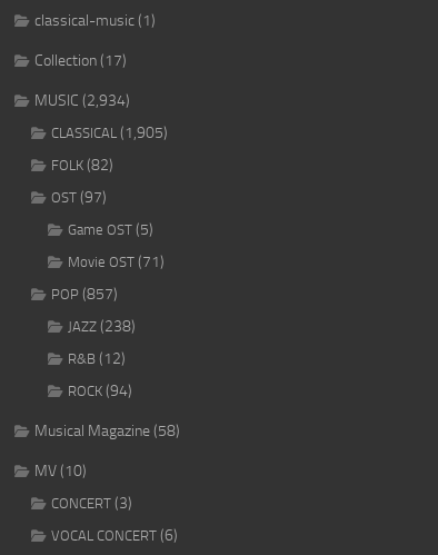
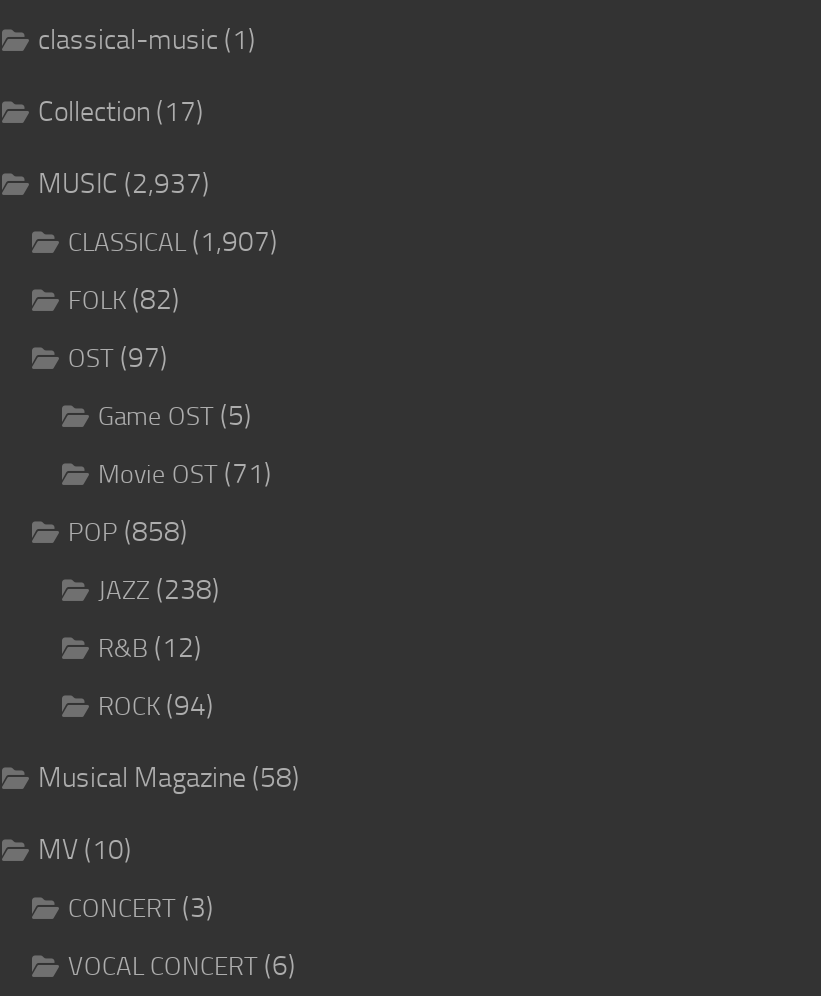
[34,91,130,110] MUSIC (2,934) -> [38,168,210,202] MUSIC (2,937)
[51,123,168,142] CLASSICAL (1,905) -> [68,226,278,260] CLASSICAL (1,907)
[51,285,118,304] POP (857) -> [68,516,188,550] POP (858)

